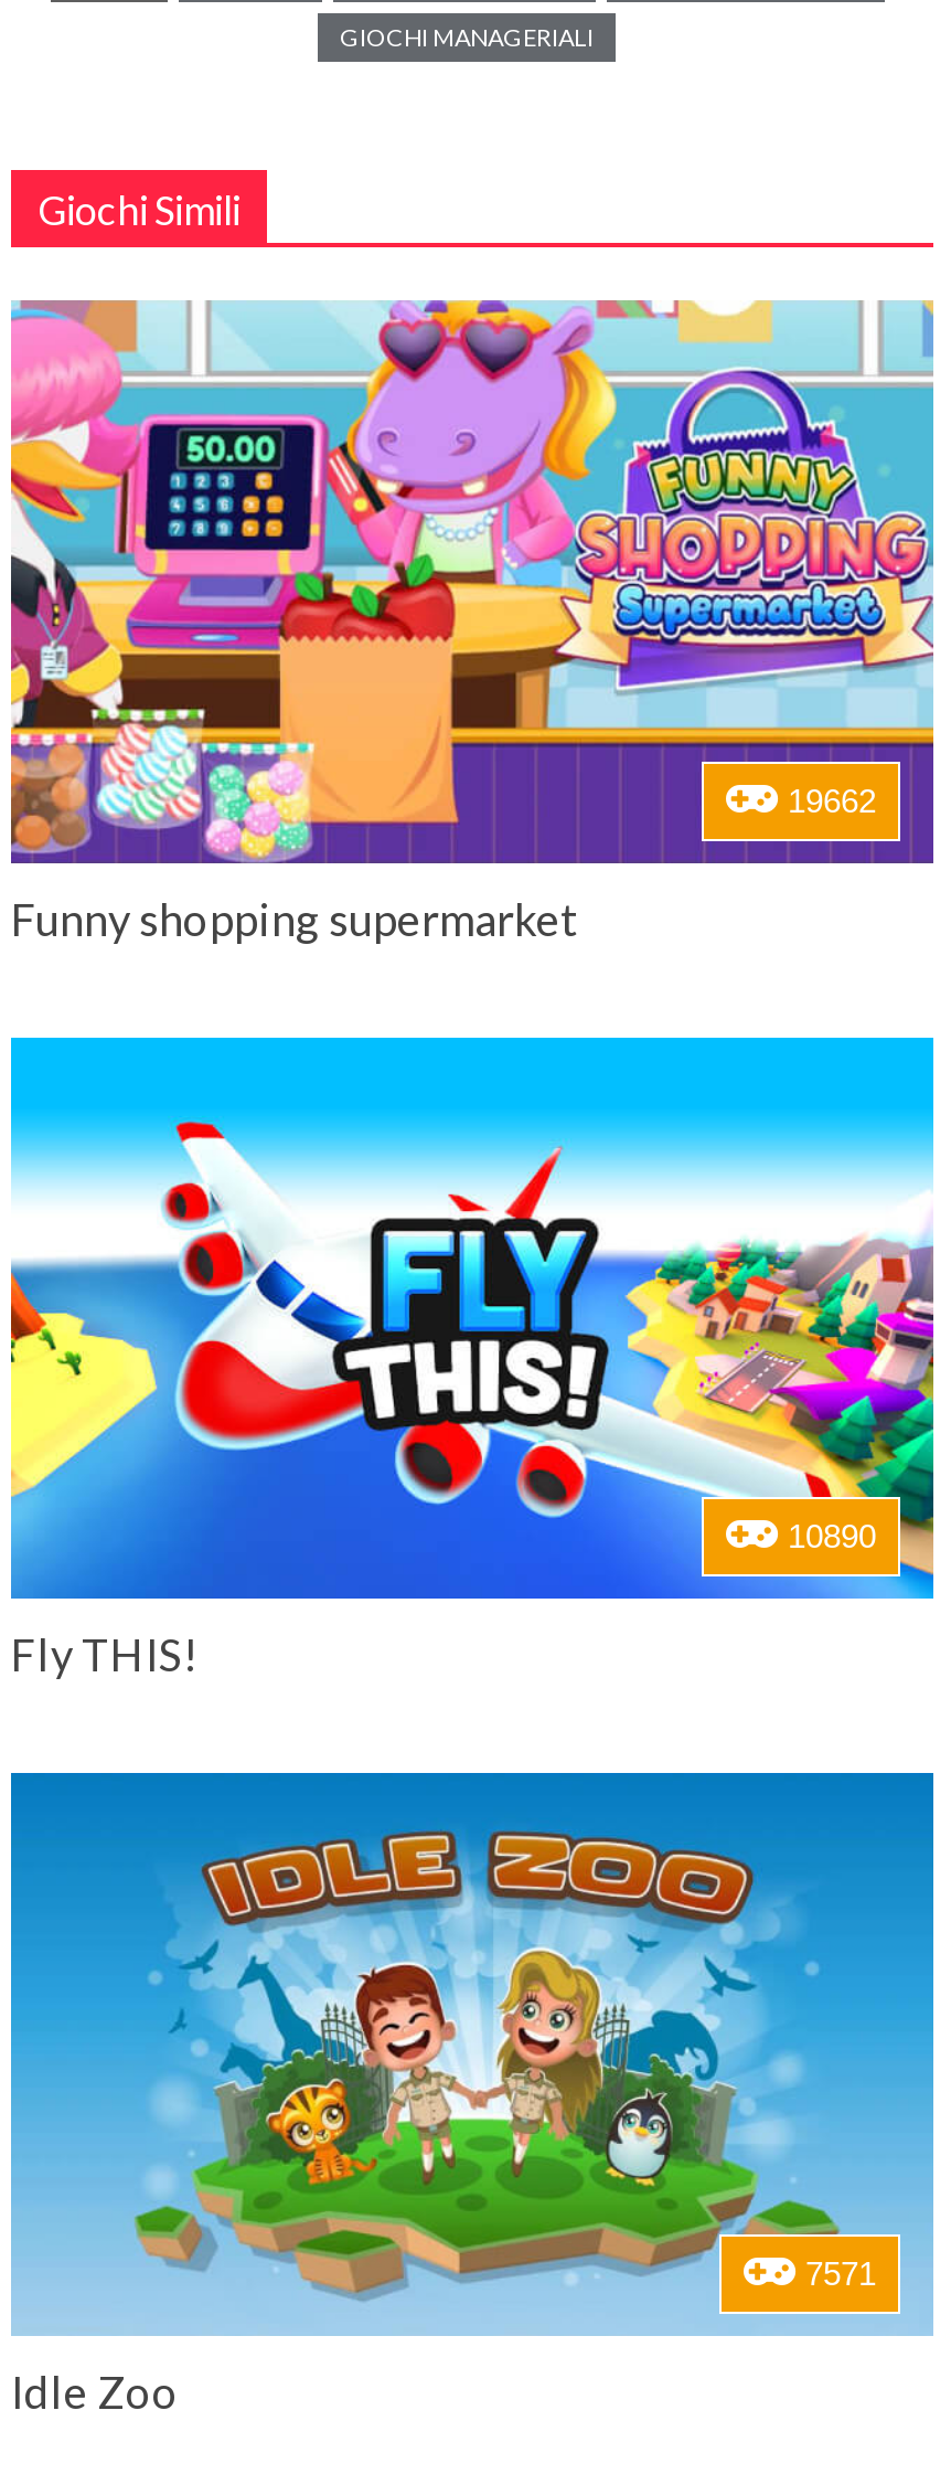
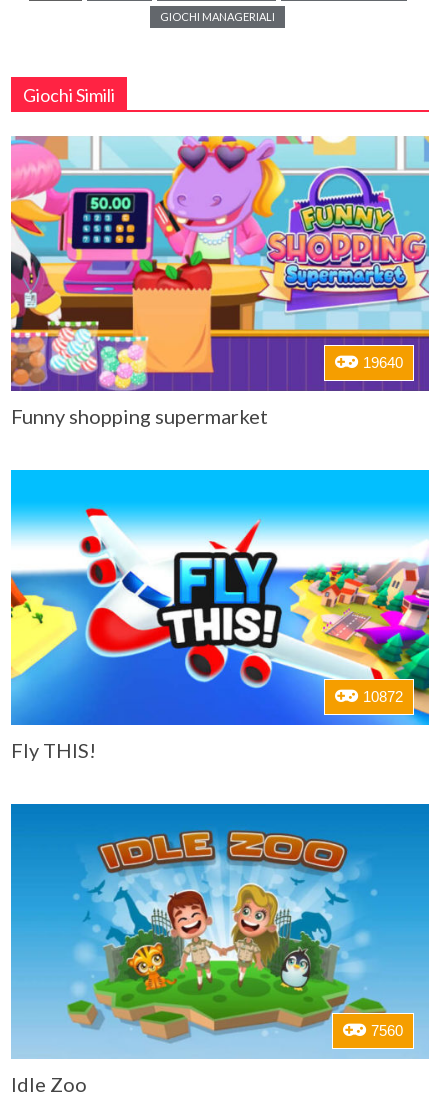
[788,781,876,818] 19662 -> [363,354,403,371] 19640
[788,1518,876,1555] 10890 -> [363,688,403,705] 10872
[805,2255,876,2292] 7571 -> [371,1022,403,1039] 7560

